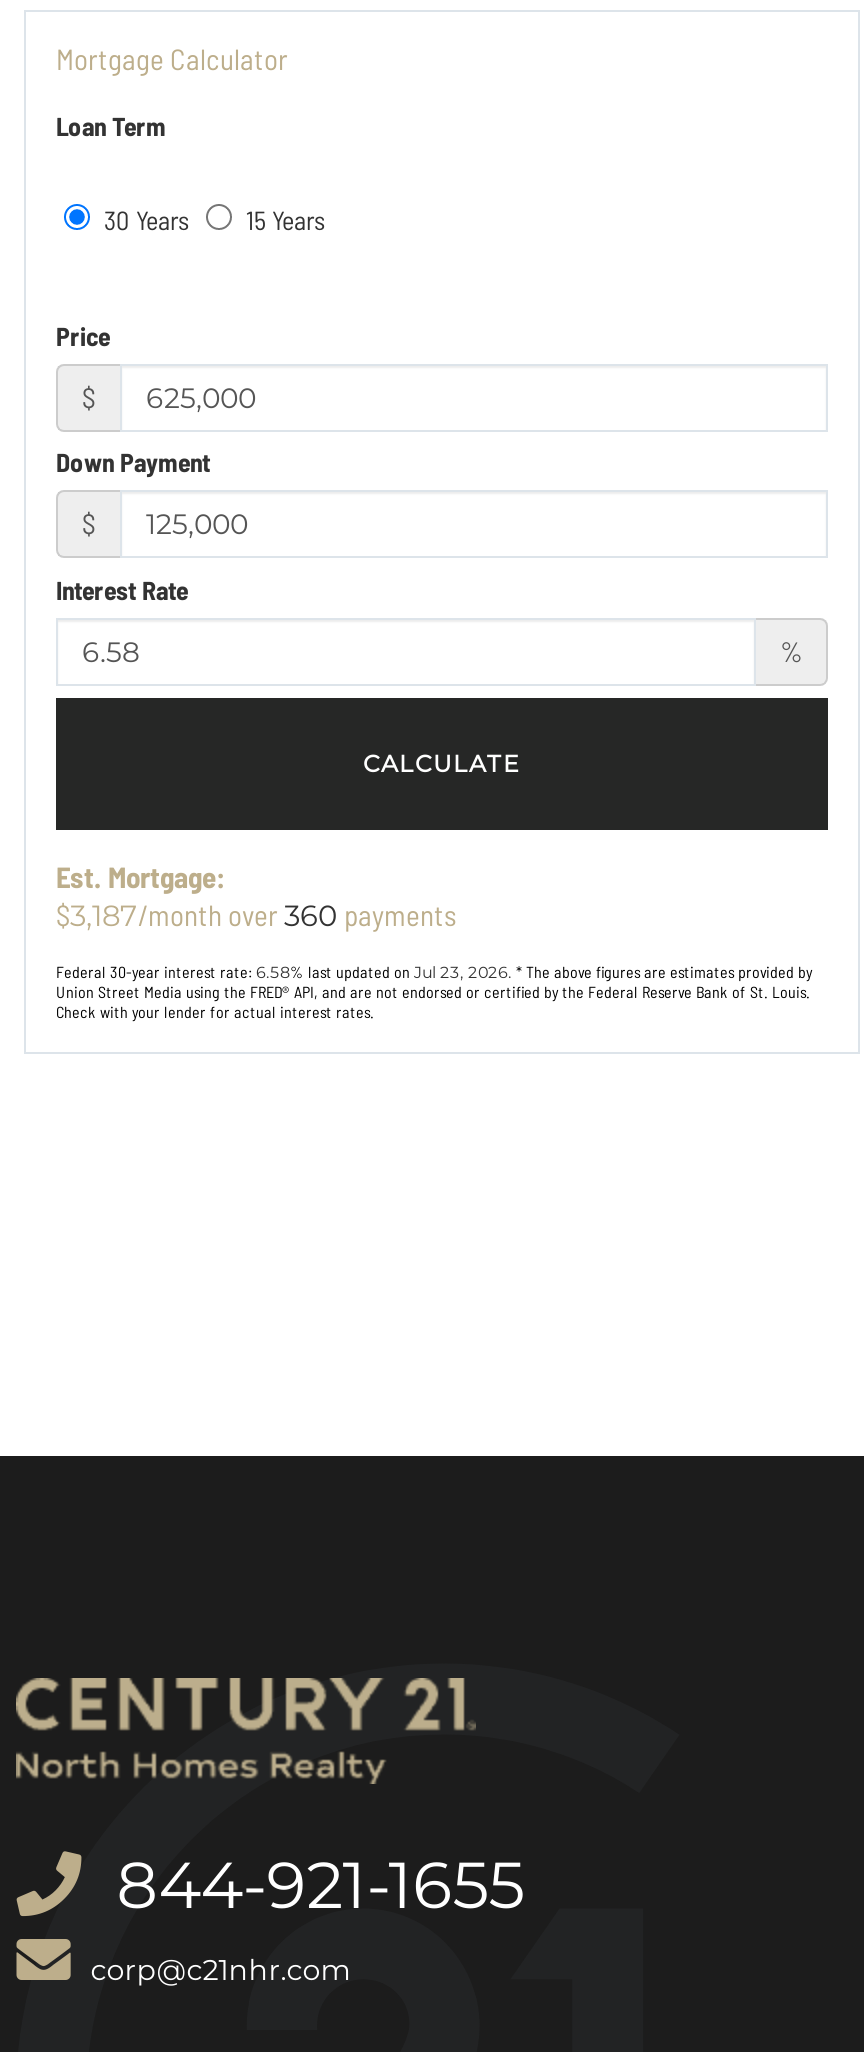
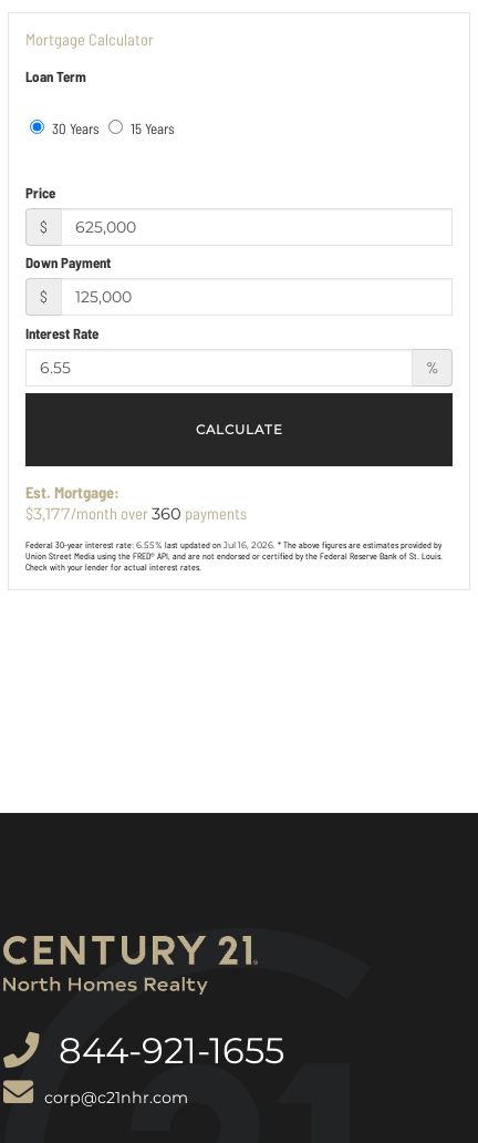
[56,896,456,934] $3,187/month over 360 payments -> [25,503,247,524] $3,177/month over 360 payments
[56,962,812,982] Federal 30-year interest rate: 6.58% last updated on Jul 23, 2026. * The above figures are estimates provided by -> [25,539,441,550] Federal 30-year interest rate: 6.55% last updated on Jul 16, 2026. * The above figures are estimates provided by

